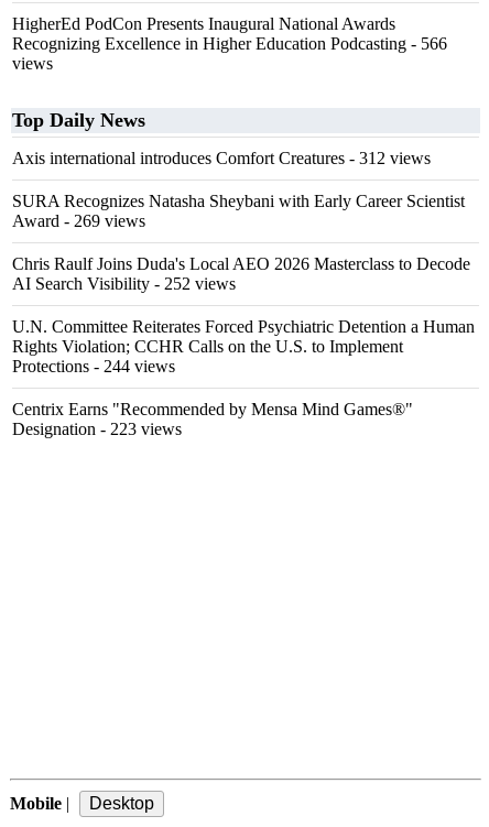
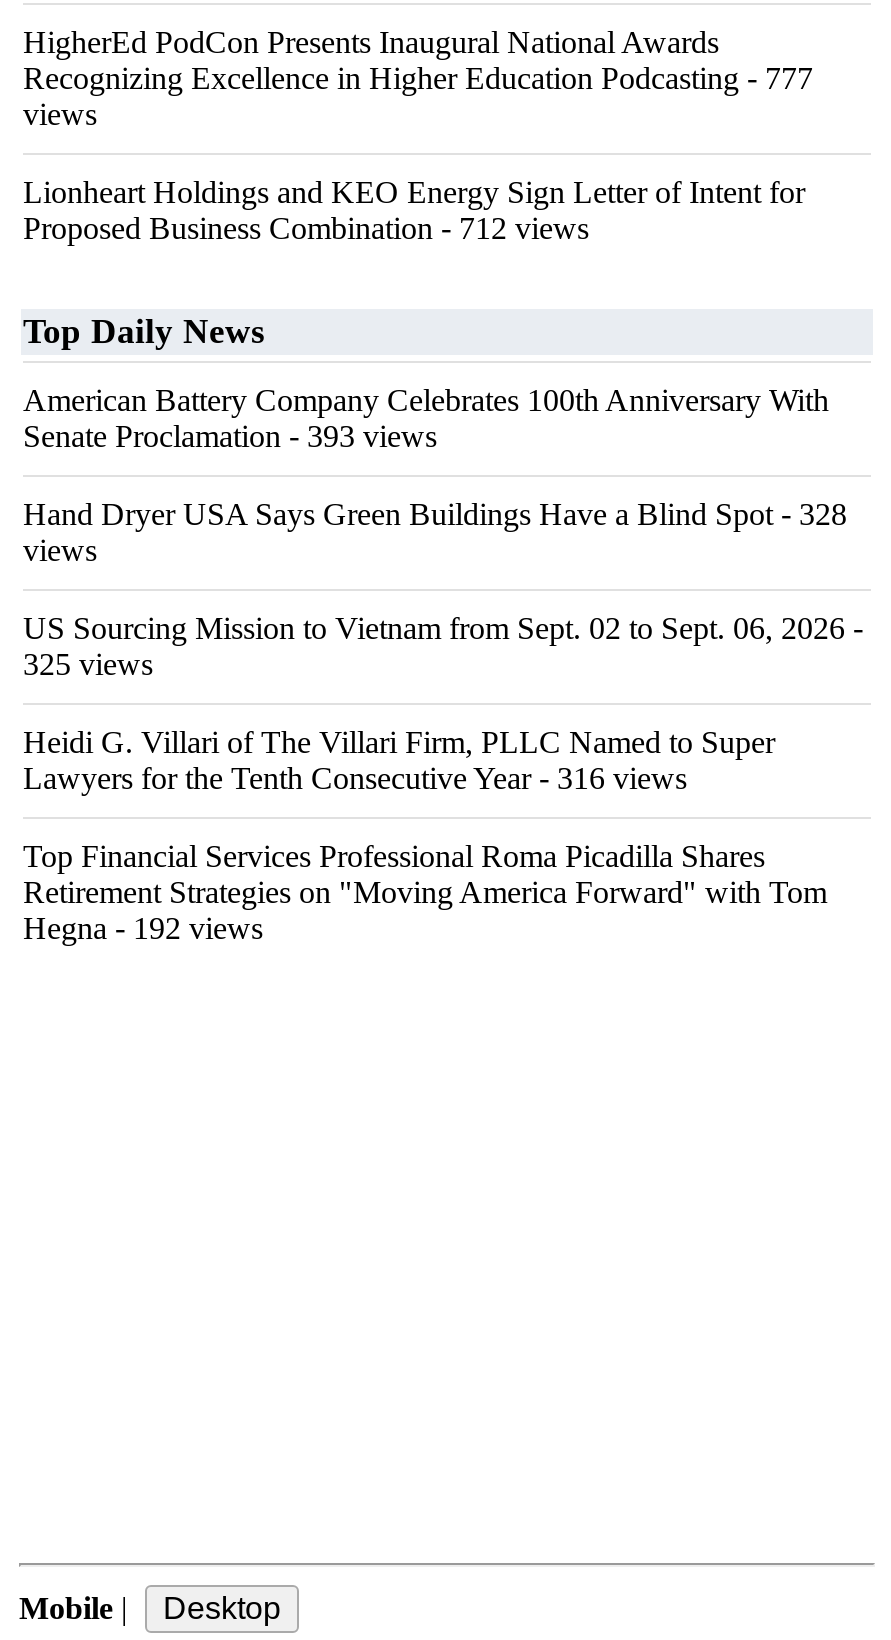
[12,34,447,53] Recognizing Excellence in Higher Education Podcasting - 566 -> [23,61,813,95] Recognizing Excellence in Higher Education Podcasting - 777
none -> [23,175,805,245] Lionheart Holdings and KEO Energy Sign Letter of Intent for | Proposed Business Combination - 712 views
[12,149,431,167] Axis international introduces Comfort Creatures - 312 views -> [23,383,829,453] American Battery Company Celebrates 100th Anniversary With | Senate Proclamation - 393 views
[12,192,465,230] SURA Recognizes Natasha Sheybani with Early Career Scientist | Award - 269 views -> [23,497,847,567] Hand Dryer USA Says Green Buildings Have a Blind Spot - 328 | views
[12,254,470,293] Chris Raulf Joins Duda's Local AEO 2026 Masterclass to Decode | AI Search Visibility - 252 views -> [23,611,863,681] US Sourcing Mission to Vietnam from Sept. 02 to Sept. 06, 2026 - | 325 views
[12,317,475,376] U.N. Committee Reiterates Forced Psychiatric Detention a Human | Rights Violation; CCHR Calls on the U.S. to Implement | Protections - 244 views -> [23,725,775,795] Heidi G. Villari of The Villari Firm, PLLC Named to Super | Lawyers for the Tenth Consecutive Year - 316 views
[12,400,413,438] Centrix Earns "Recommended by Mensa Mind Games®" | Designation - 223 views -> [23,839,827,945] Top Financial Services Professional Roma Picadilla Shares | Retirement Strategies on "Moving America Forward" with Tom | Hegna - 192 views

